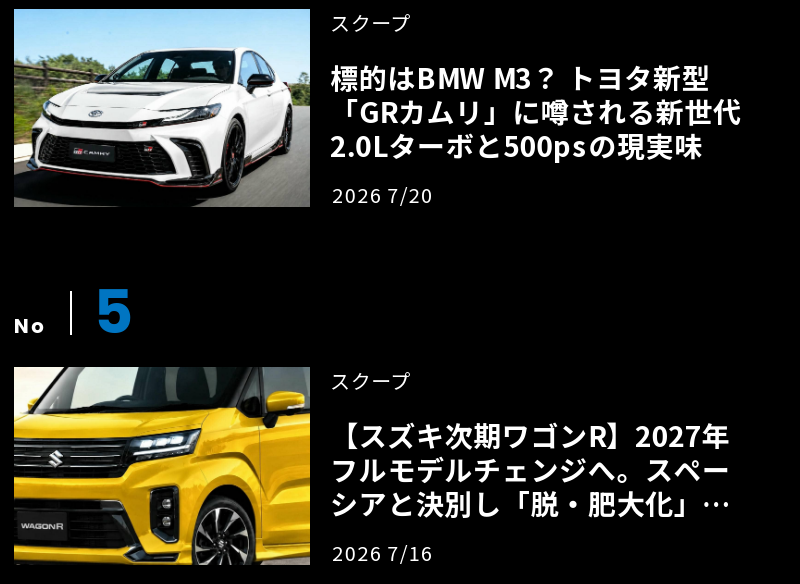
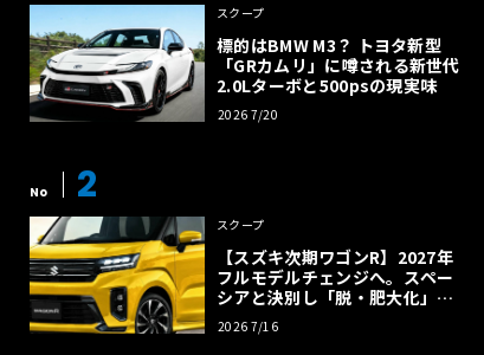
[14,270,132,354] No 5 -> [30,160,97,210] No 2

